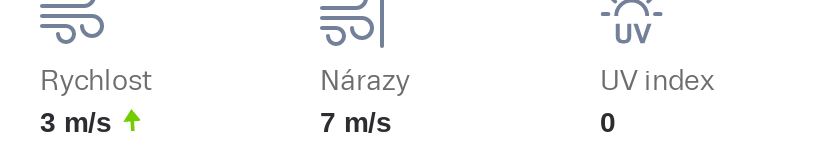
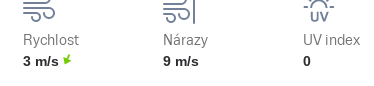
[320,106,392,138] 7 m/s -> [163,53,199,69] 9 m/s

